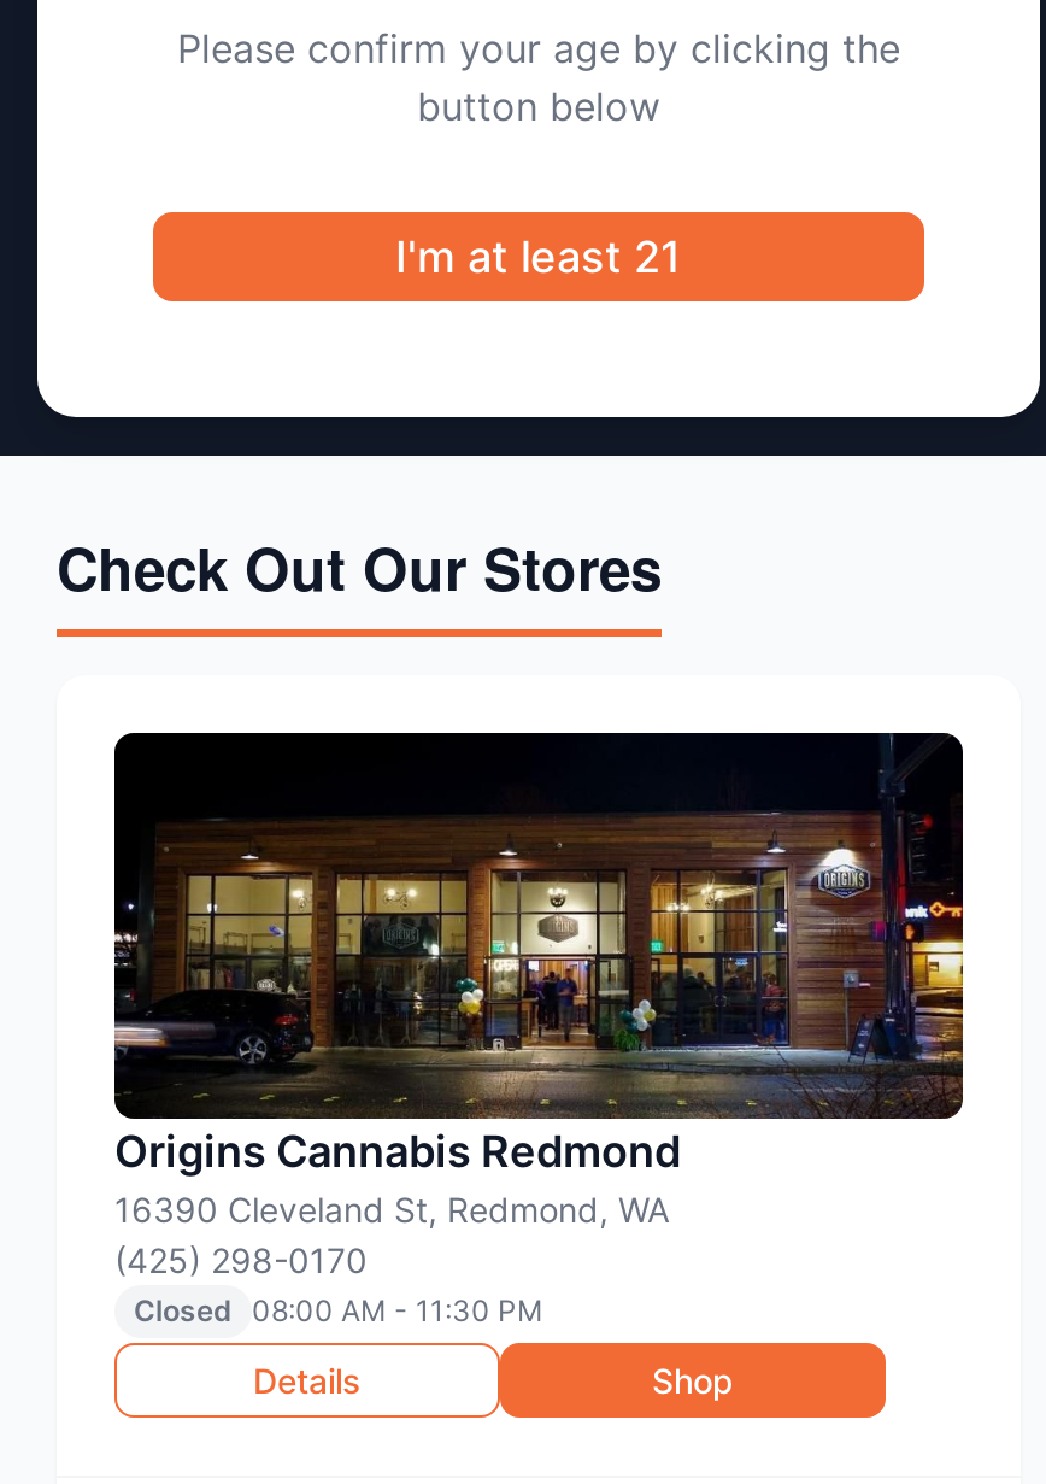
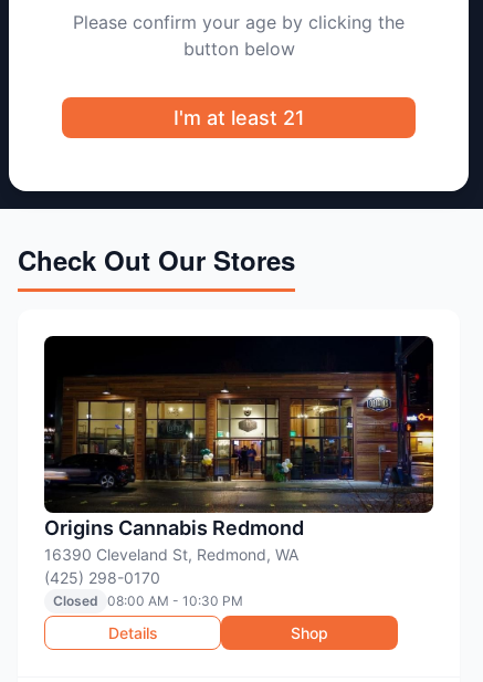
[134,1292,543,1328] Closed 08:00 AM - 11:30 PM -> [53,592,243,609] Closed 08:00 AM - 10:30 PM

